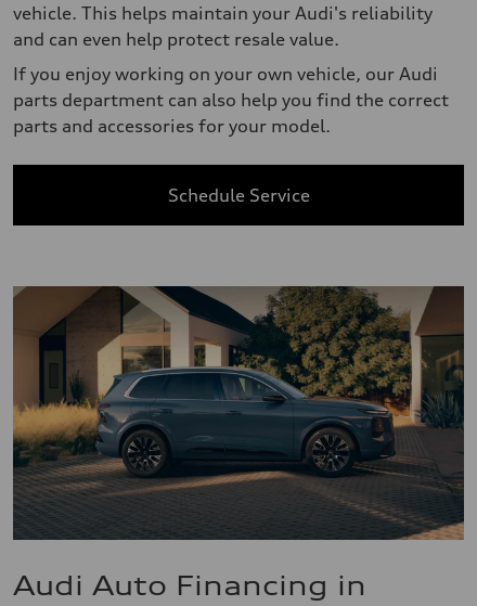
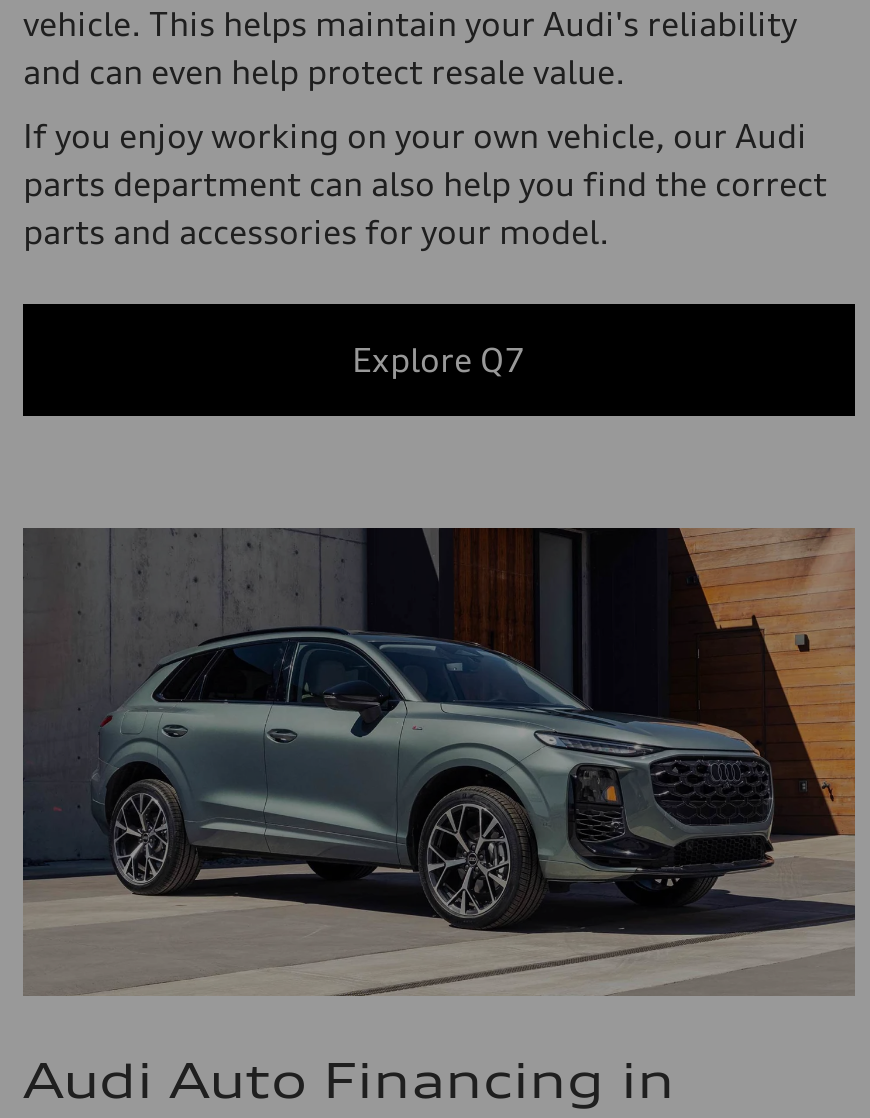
[167,184,310,206] Schedule Service -> [352,340,526,380] Explore Q7
[12,285,465,541] [image] -> [21,526,857,996] [image]

